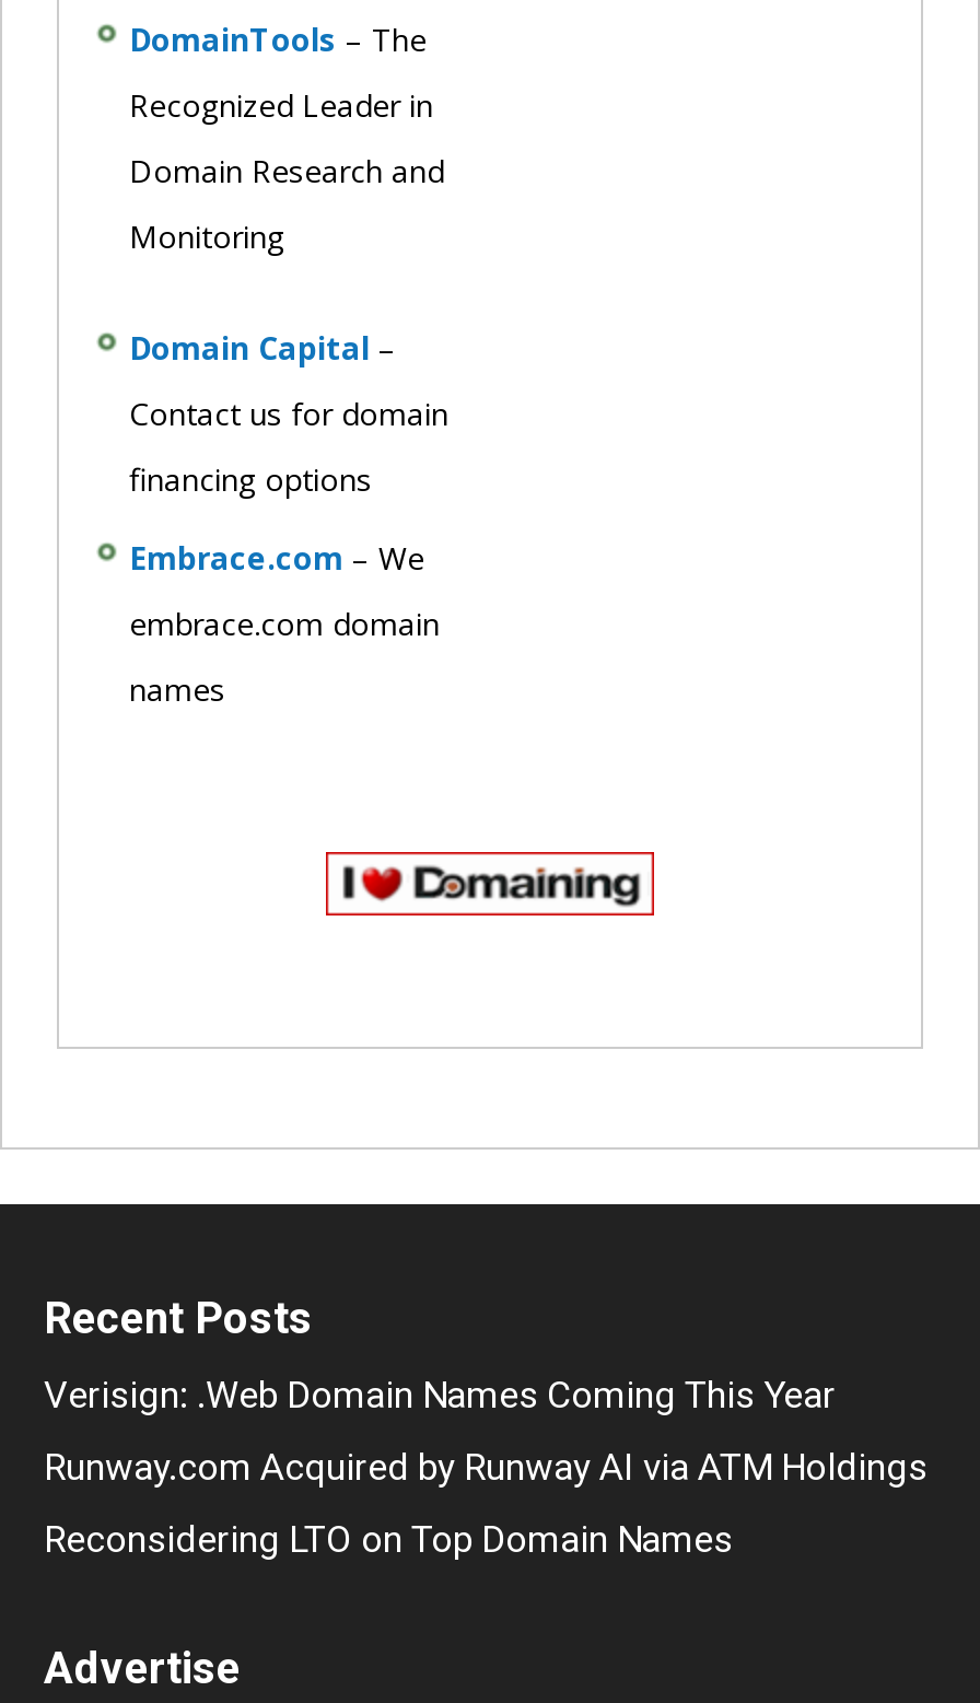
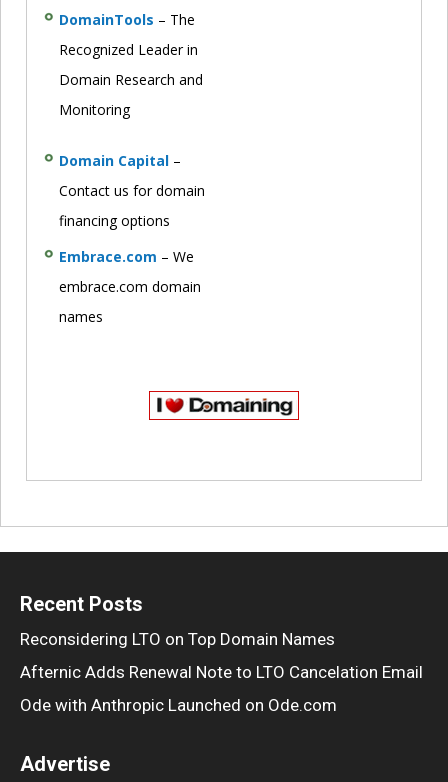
[44,1372,927,1488] Verisign: .Web Domain Names Coming This Year | Runway.com Acquired by Runway AI via ATM Holdings -> none
moved [44,1517,733,1560] -> [20,629,335,649]: Reconsidering LTO on Top Domain Names
none -> [20,662,423,715] Afternic Adds Renewal Note to LTO Cancelation Email | Ode with Anthropic Launched on Ode.com

